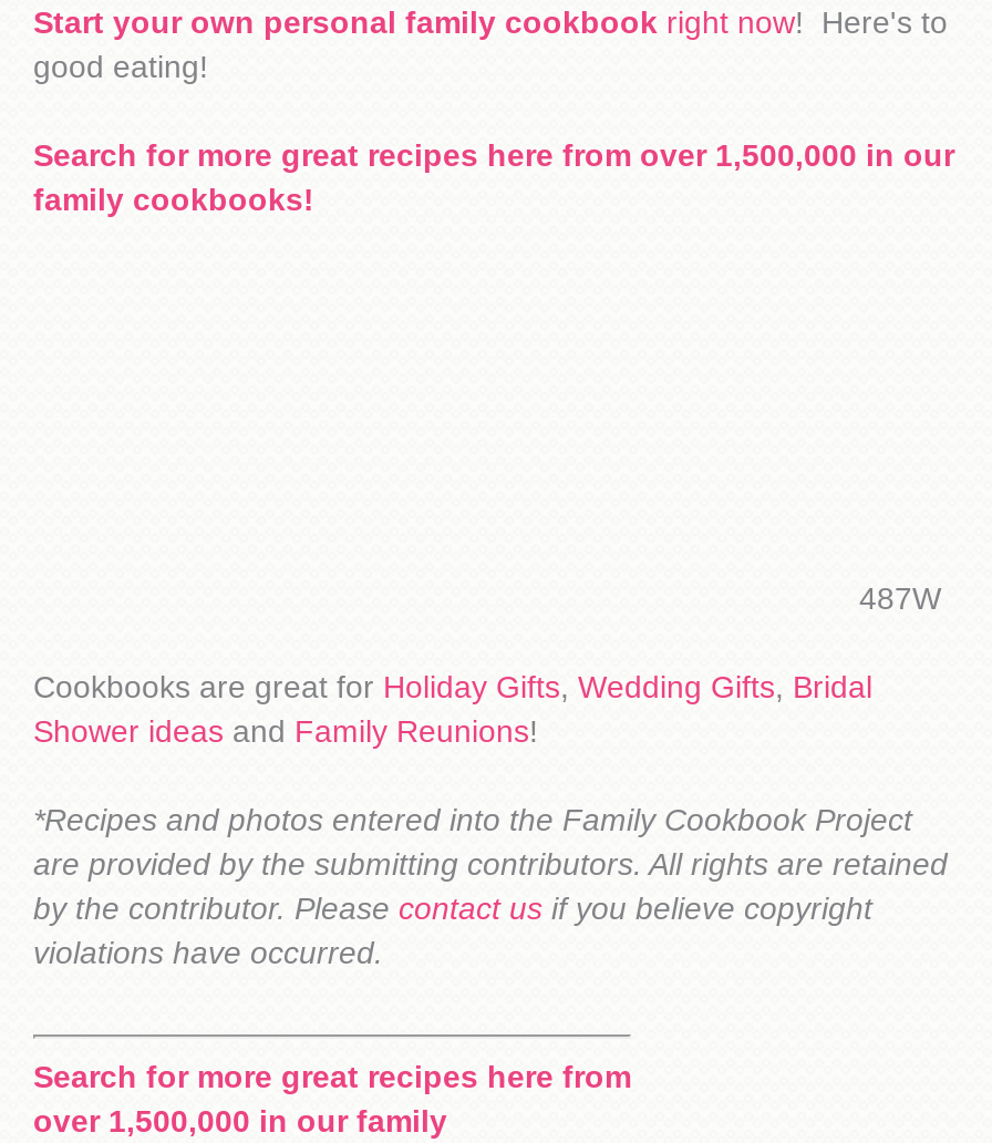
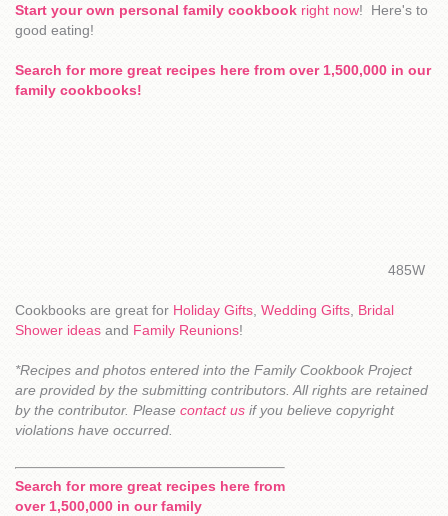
[859,580,959,616] 487W -> [388,262,433,278] 485W

